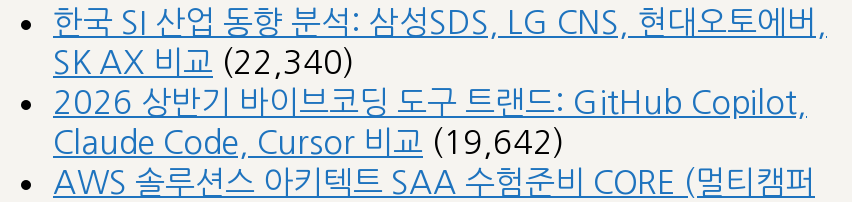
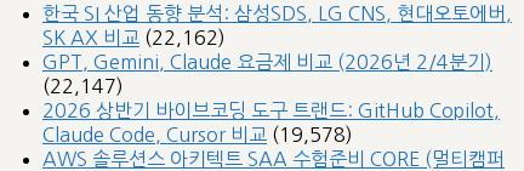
[53,45,355,77] SK AX 비교 (22,340) -> [42,27,492,95] SK AX 비교 (22,162) | GPT, Gemini, Claude 요금제 비교 (2026년 2/4분기) | (22,147)
[53,125,565,157] Claude Code, Cursor 비교 (19,642) -> [42,124,353,144] Claude Code, Cursor 비교 (19,578)

